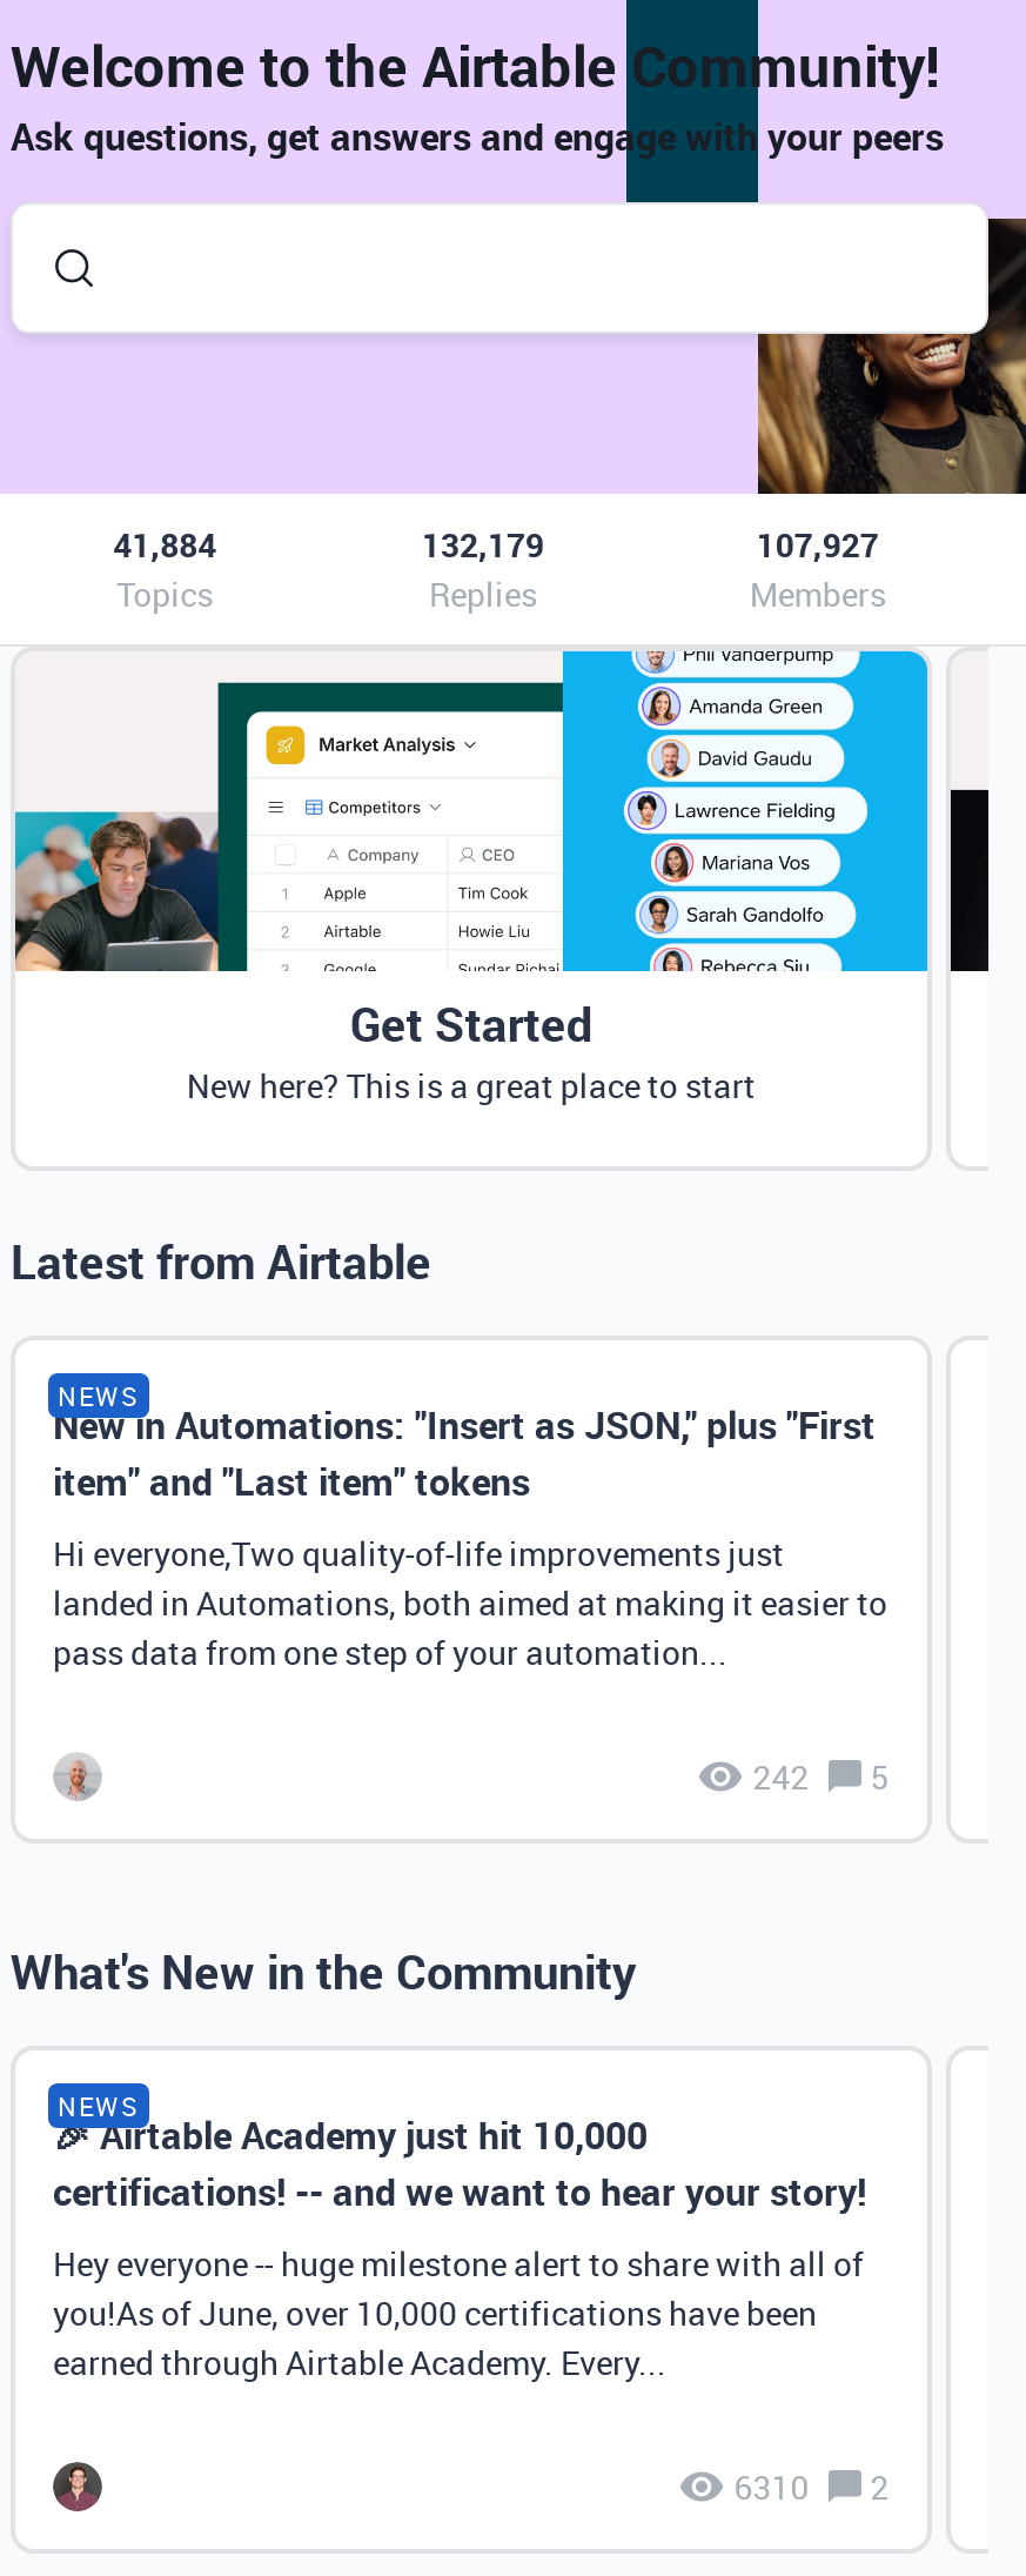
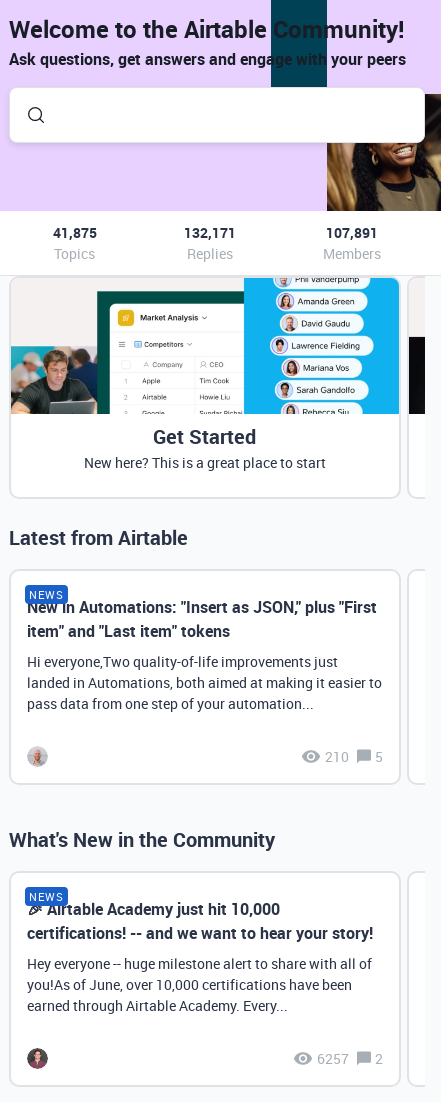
[113,522,217,567] 41,884 -> [53,223,97,242] 41,875
[422,522,544,567] 132,179 -> [184,223,236,242] 132,171
[756,522,879,567] 107,927 -> [326,223,378,242] 107,891
[753,1754,889,1799] 242 5 -> [325,747,383,766] 210 5
[734,2464,889,2509] 6310 2 -> [317,1049,383,1068] 6257 2

